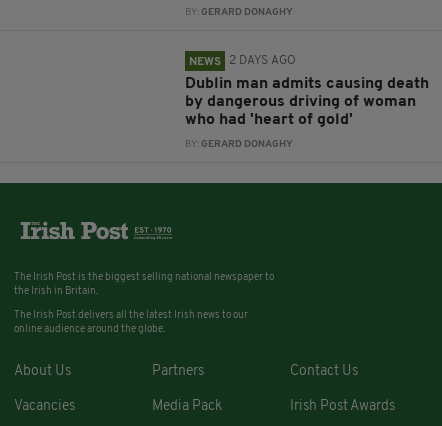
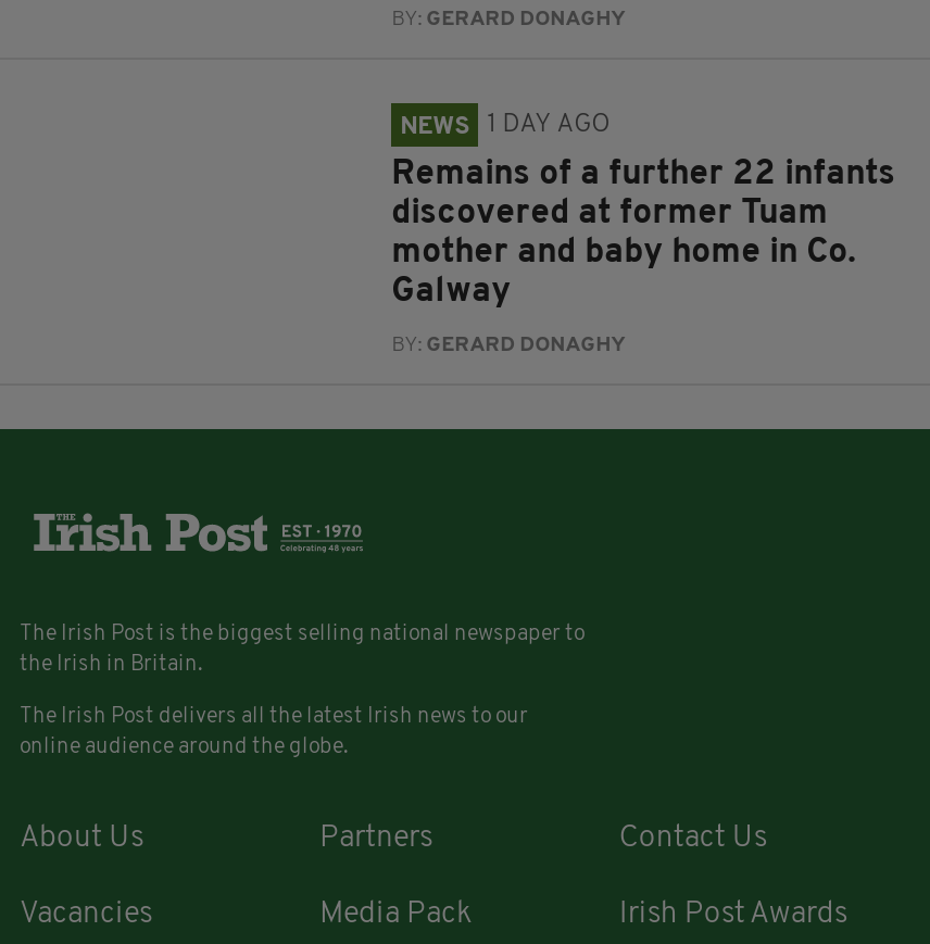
[189,55,296,68] NEWS 2 DAYS AGO -> [400,112,611,140] NEWS 1 DAY AGO
[185,76,429,128] Dublin man admits causing death | by dangerous driving of woman | who had 'heart of gold' -> [391,158,895,310] Remains of a further 22 infants | discovered at former Tuam | mother and baby home in Co. | Galway

